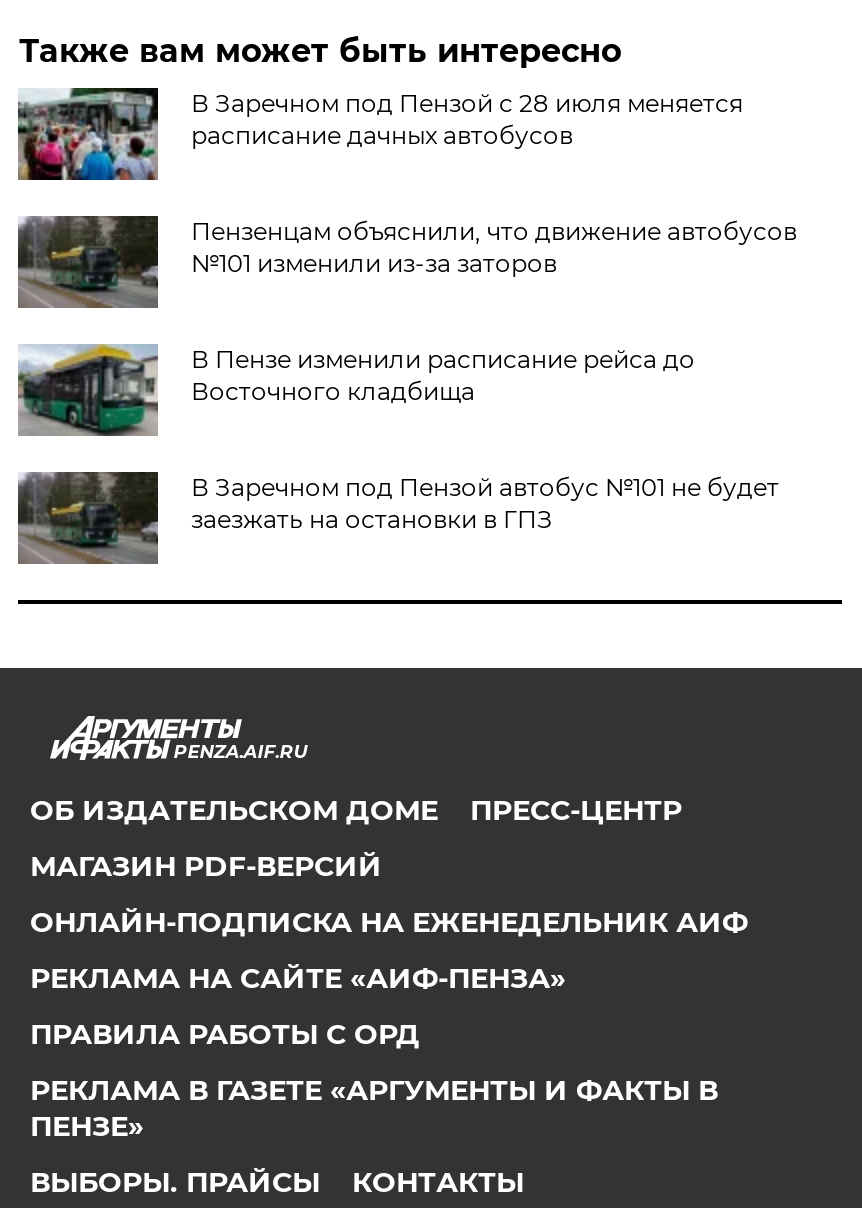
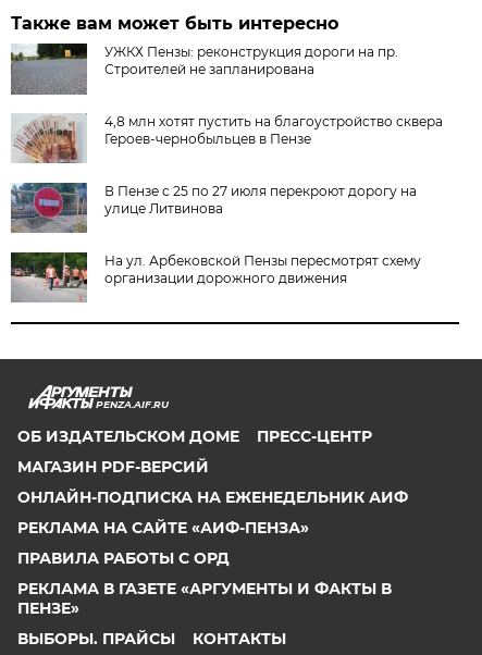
[18,88,743,182] [image] | В Заречном под Пензой с 28 июля меняется | расписание дачных автобусов -> [11,43,399,96] [image] | УЖКХ Пензы: реконструкция дороги на пр. | Строителей не запланирована
[16,214,797,308] [image] | Пензенцам объяснили, что движение автобусов | №101 изменили из-за заторов -> [11,113,443,163] [image] | 4,8 млн хотят пустить на благоустройство сквера | Героев-чернобыльцев в Пензе
[18,342,695,436] [image] | В Пензе изменили расписание рейса до | Восточного кладбища -> [11,182,417,233] [image] | В Пензе с 25 по 27 июля перекроют дорогу на | улице Литвинова
[16,470,779,566] [image] | В Заречном под Пензой автобус №101 не будет | заезжать на остановки в ГПЗ -> [10,251,422,304] [image] | На ул. Арбековской Пензы пересмотрят схему | организации дорожного движения

